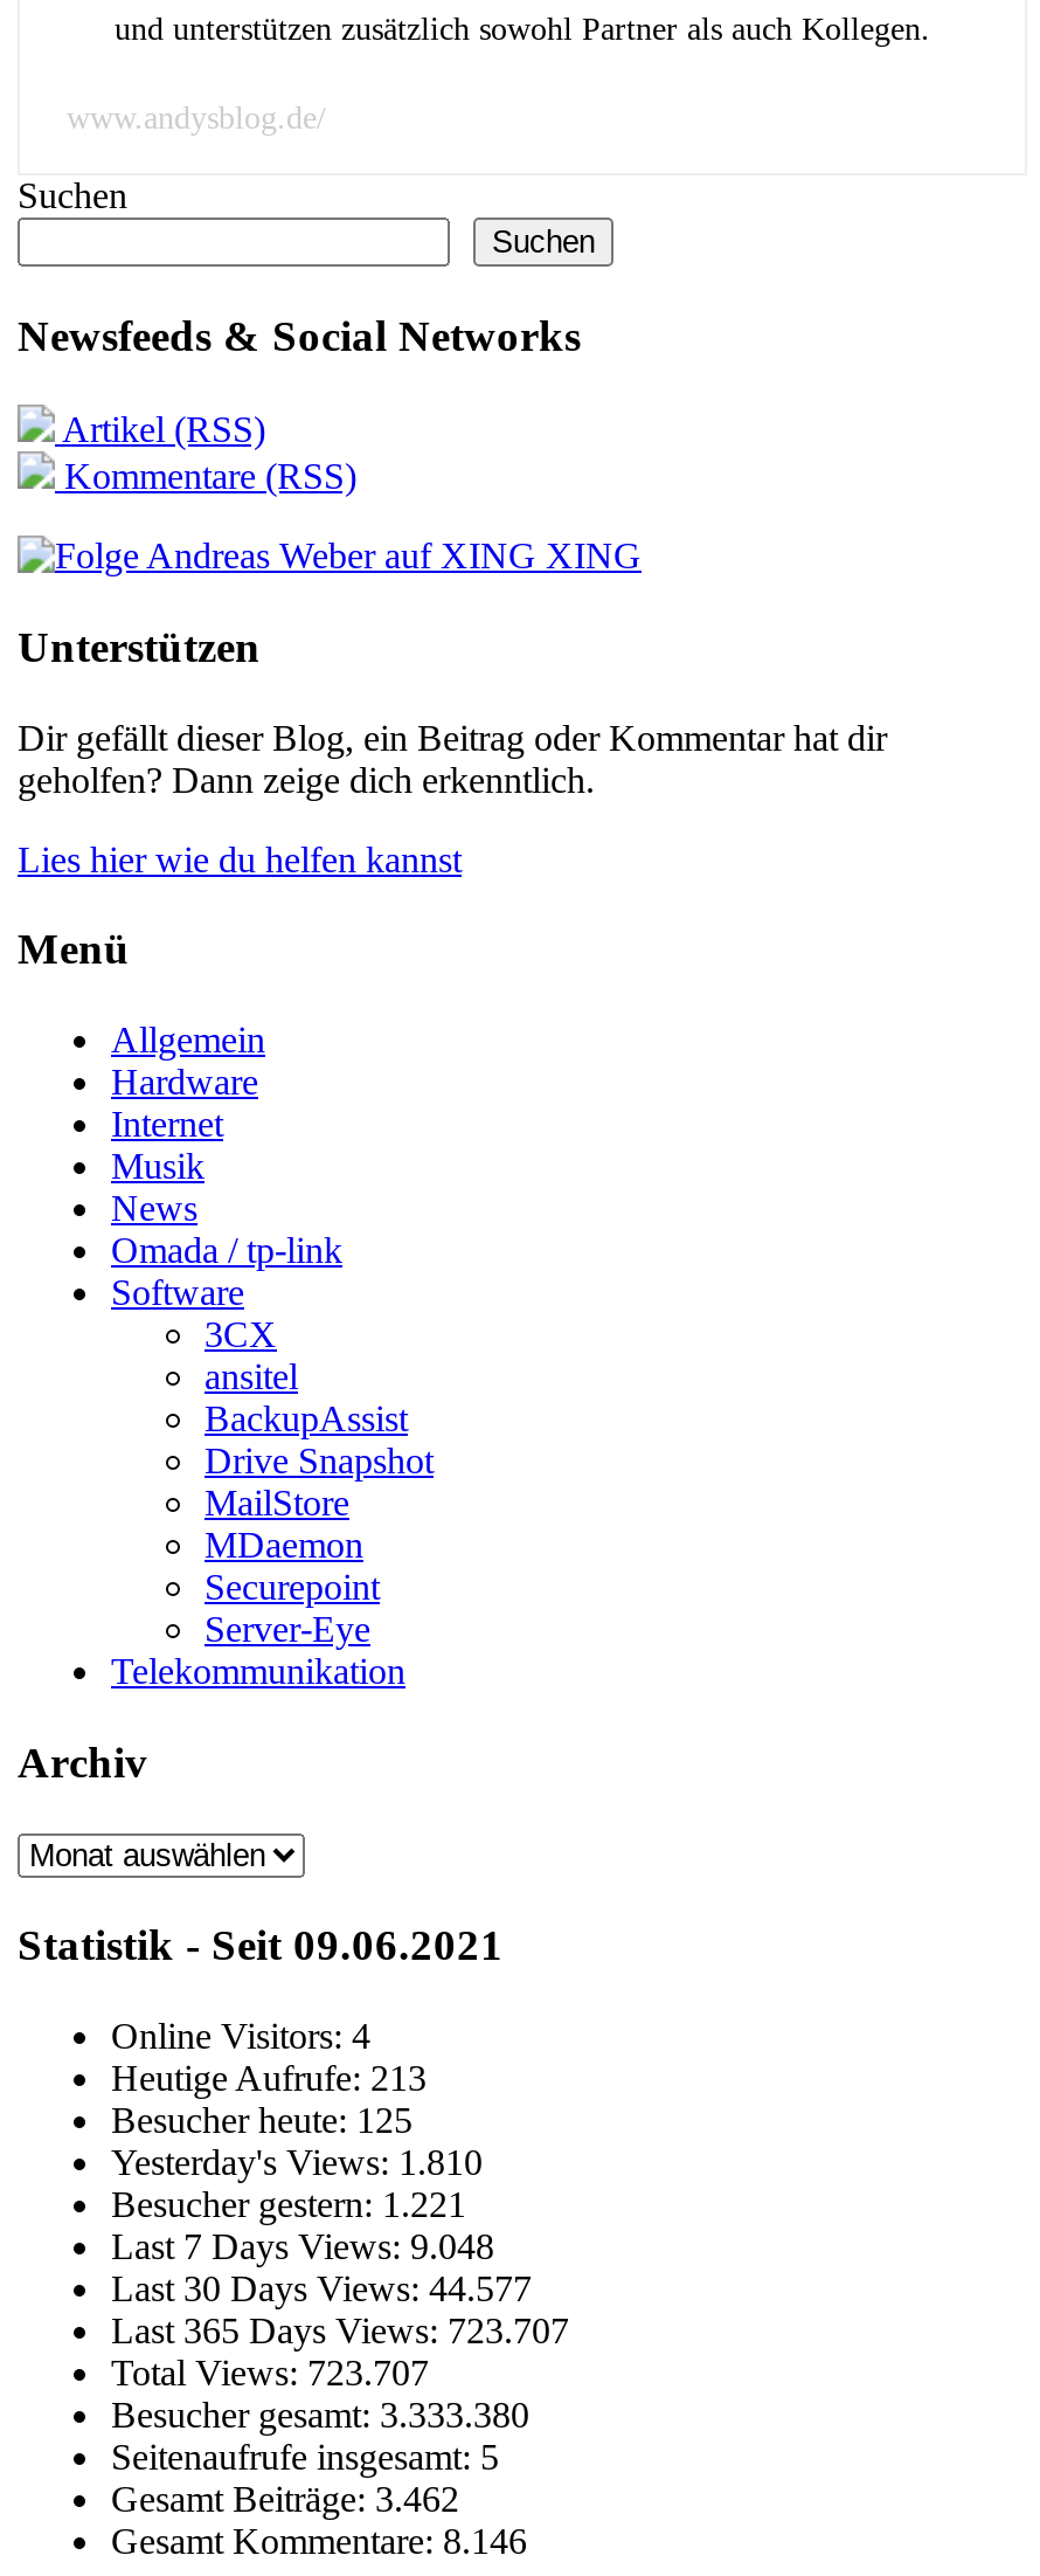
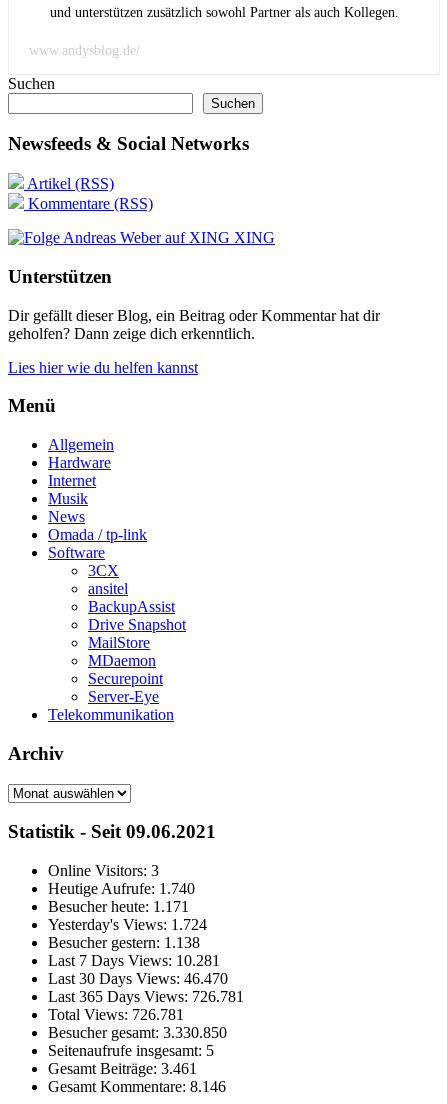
[111,2016,370,2056] Online Visitors: 4 -> [48,862,159,879] Online Visitors: 3
[111,2058,427,2098] Heutige Aufrufe: 213 -> [48,880,195,897] Heutige Aufrufe: 1.740
[111,2100,412,2140] Besucher heute: 125 -> [48,898,189,915] Besucher heute: 1.171
[111,2142,483,2182] Yesterday's Views: 1.810 -> [48,916,207,933] Yesterday's Views: 1.724
[111,2184,466,2224] Besucher gestern: 1.221 -> [48,934,200,951] Besucher gestern: 1.138
[111,2226,494,2266] Last 7 Days Views: 9.048 -> [48,952,220,969] Last 7 Days Views: 10.281
[111,2268,532,2308] Last 30 Days Views: 44.577 -> [48,970,228,987] Last 30 Days Views: 46.470
[111,2311,569,2350] Last 365 Days Views: 723.707 -> [48,988,244,1005] Last 365 Days Views: 726.781
[111,2353,429,2392] Total Views: 723.707 -> [48,1006,184,1023] Total Views: 726.781
[111,2395,529,2435] Besucher gesamt: 3.333.380 -> [48,1024,227,1041] Besucher gesamt: 3.330.850
[111,2479,459,2519] Gesamt Beiträge:3.462 -> [48,1060,197,1077] Gesamt Beiträge:3.461

